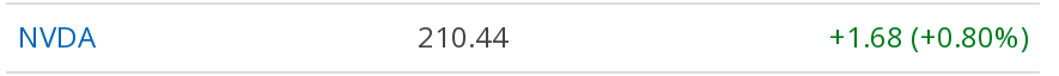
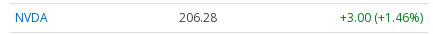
[418,17,509,57] 210.44 -> [179,8,217,25] 206.28
[829,17,1028,57] +1.68 (+0.80%) -> [340,8,423,25] +3.00 (+1.46%)

